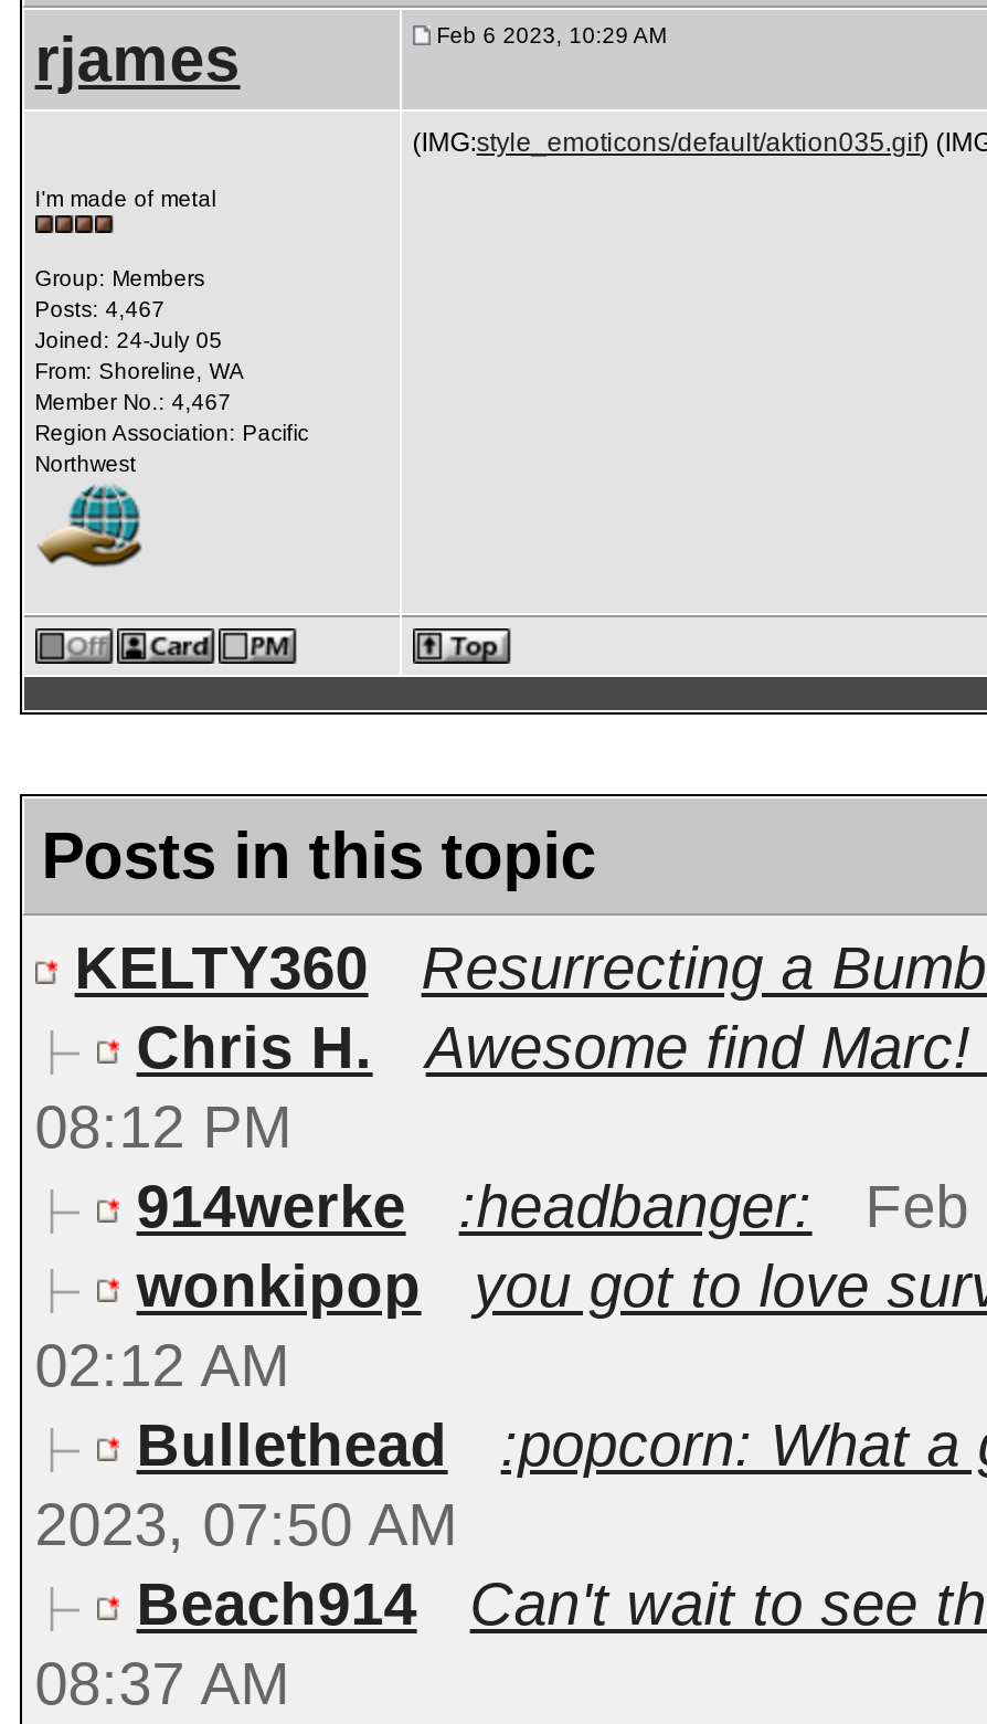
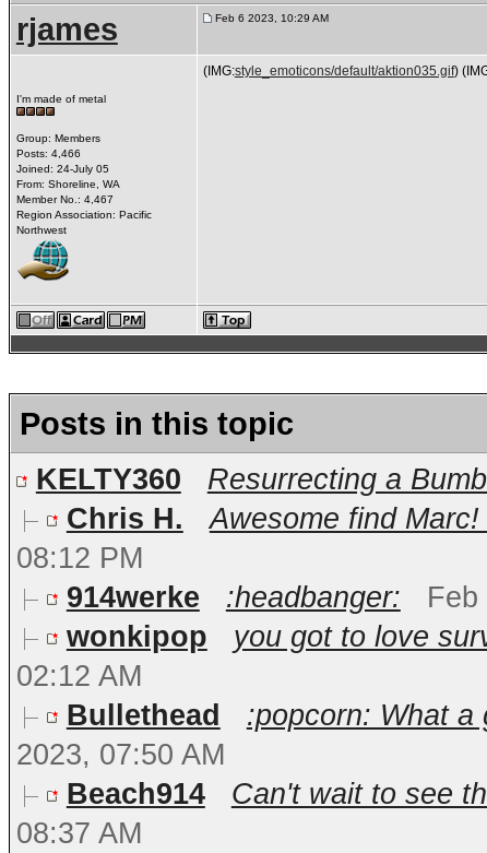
[35,297,165,321] Posts: 4,467 -> [16,147,81,159] Posts: 4,466

